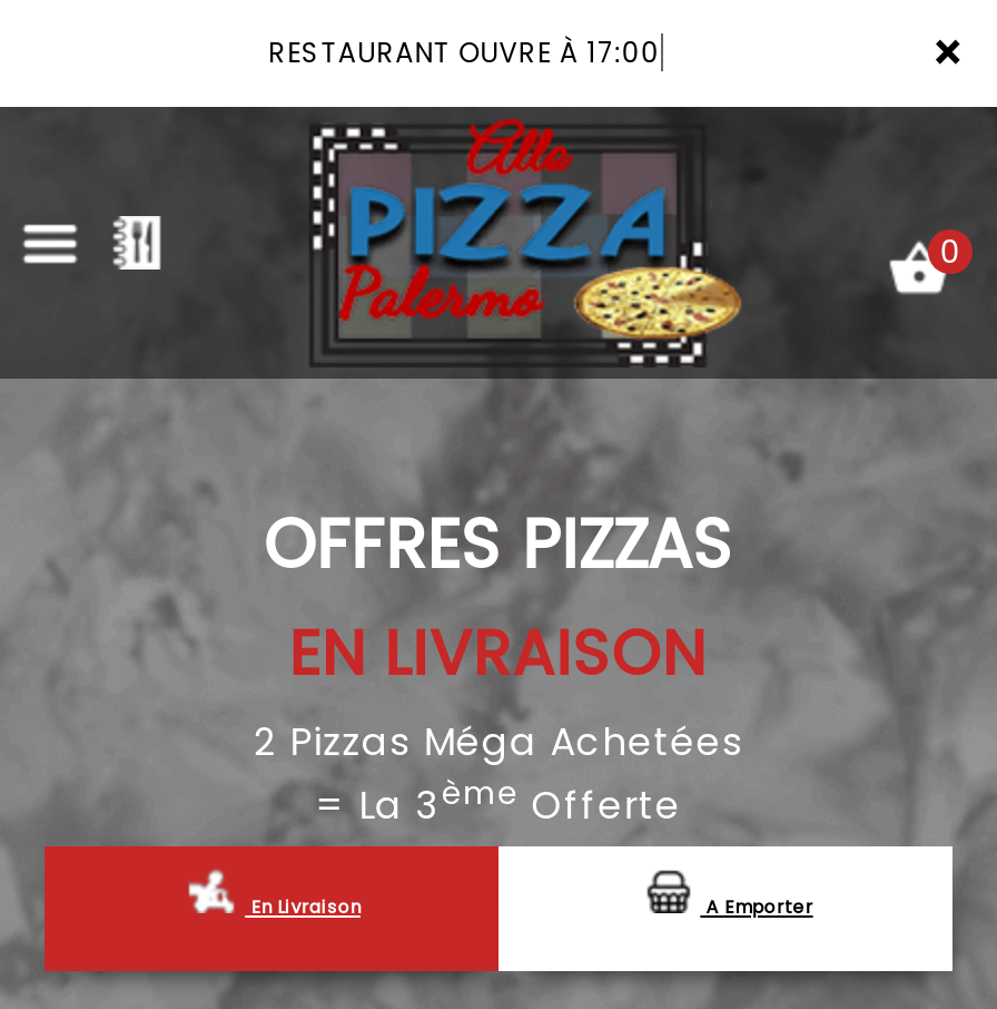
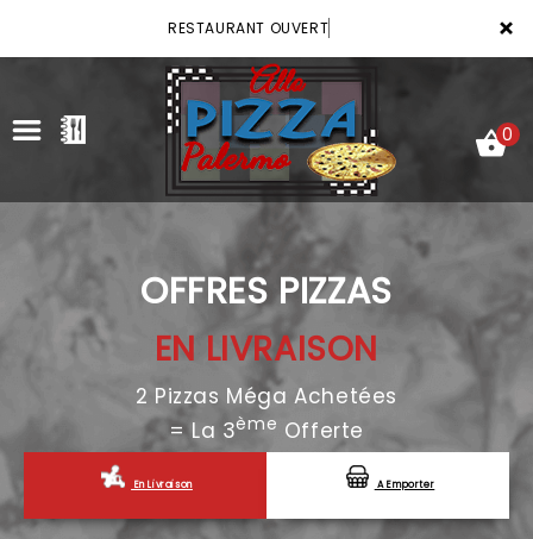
[268,33,661,71] RESTAURANT OUVRE À 17:00 -> [168,18,329,38] RESTAURANT OUVERT

